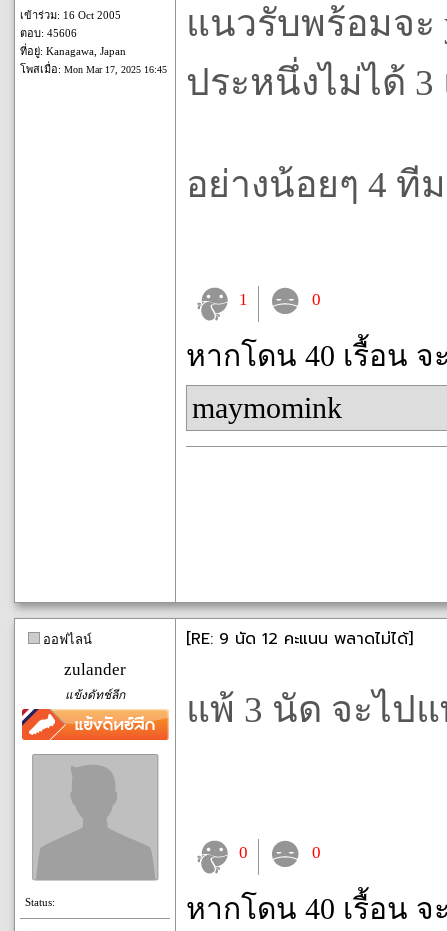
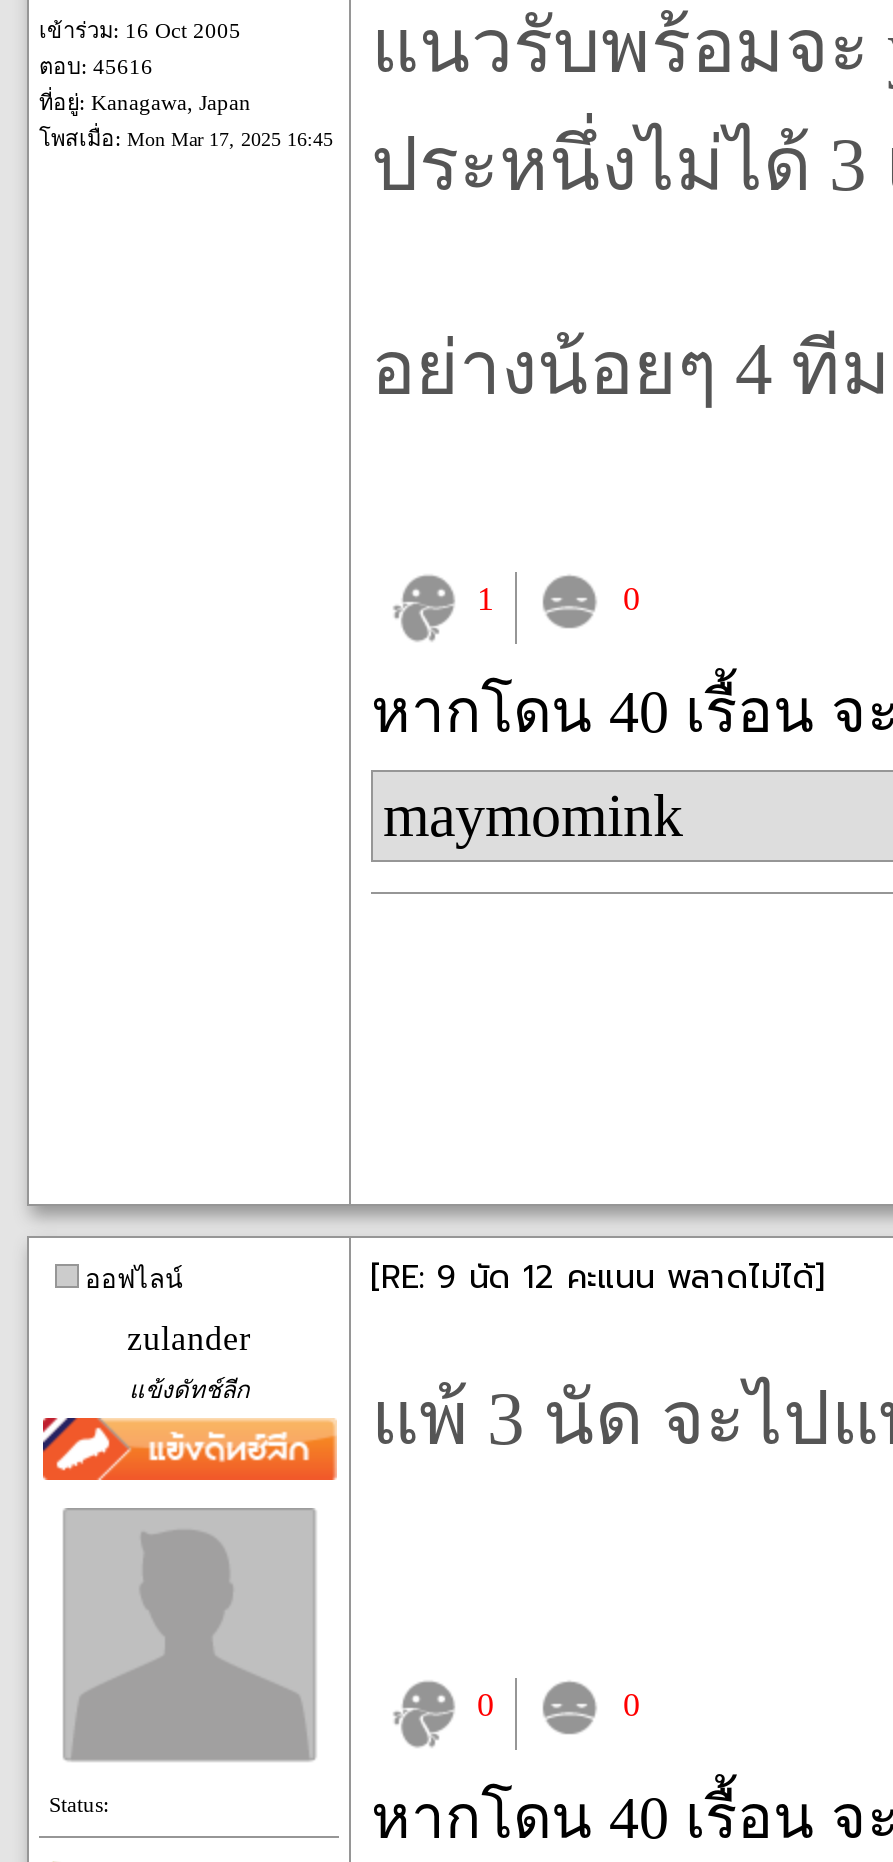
[20,27,77,39] ตอบ: 45606 -> [39,53,153,77] ตอบ: 45616

